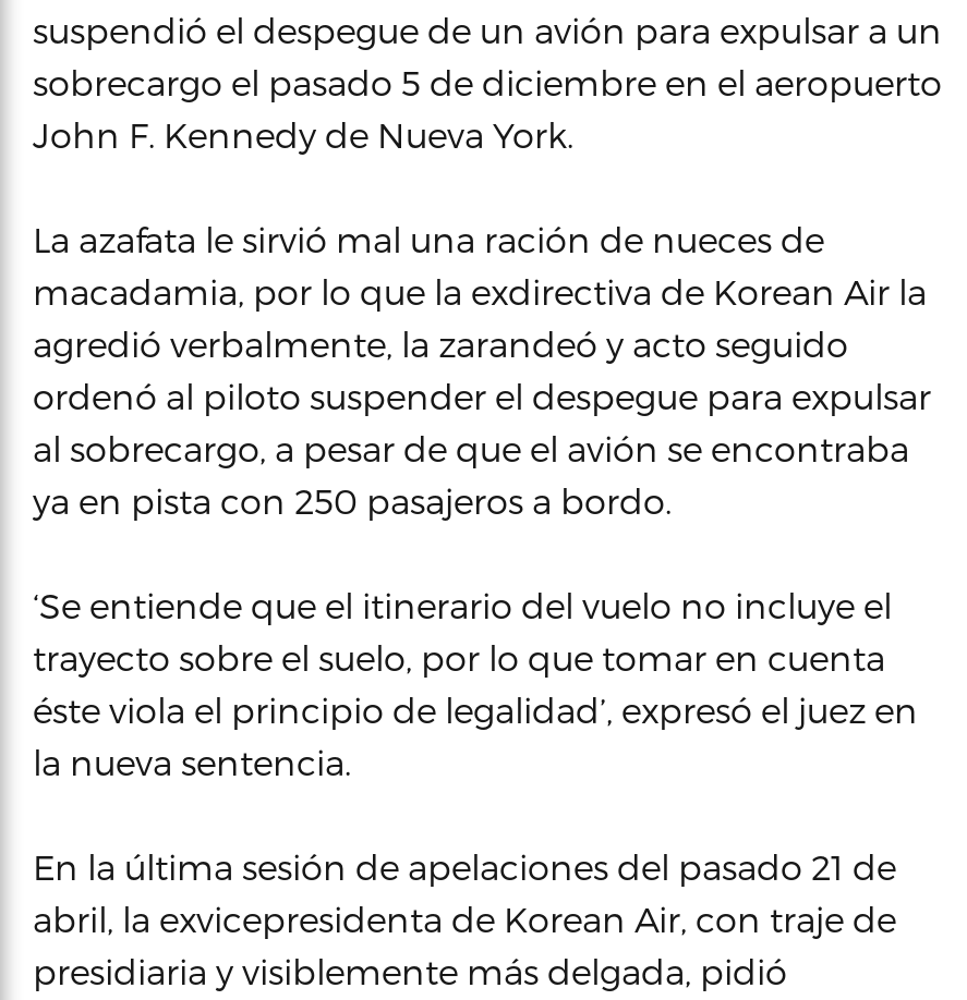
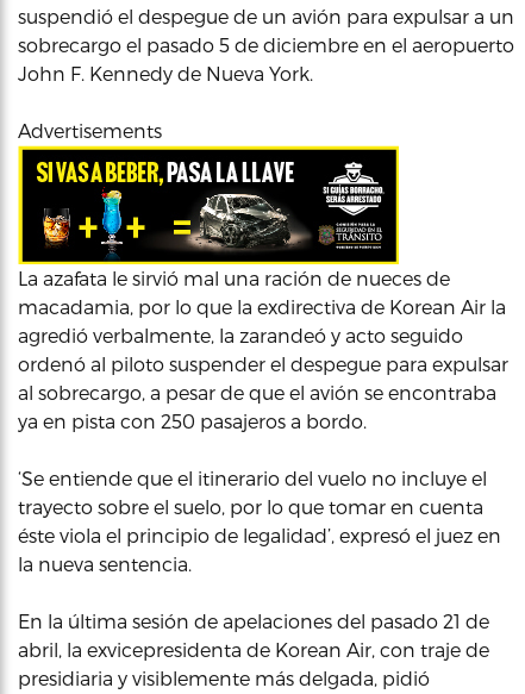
none -> [17,145,400,264] [image]
none -> [18,119,162,142] Advertisements

